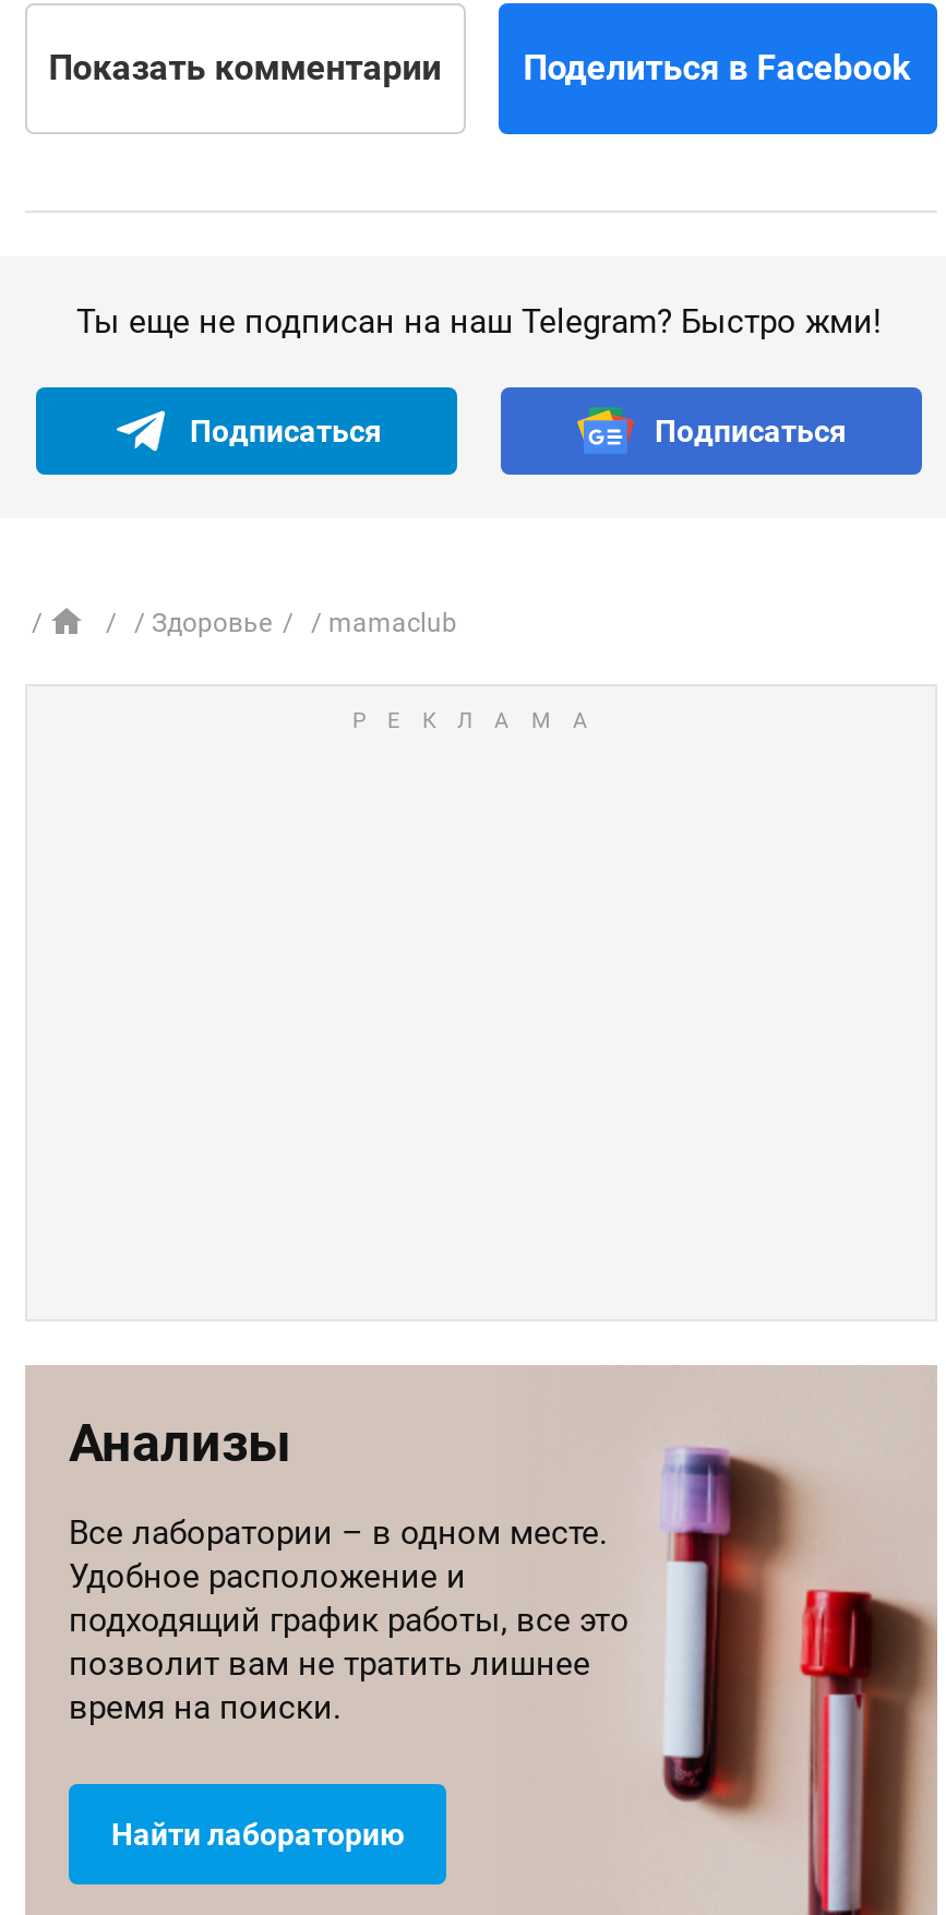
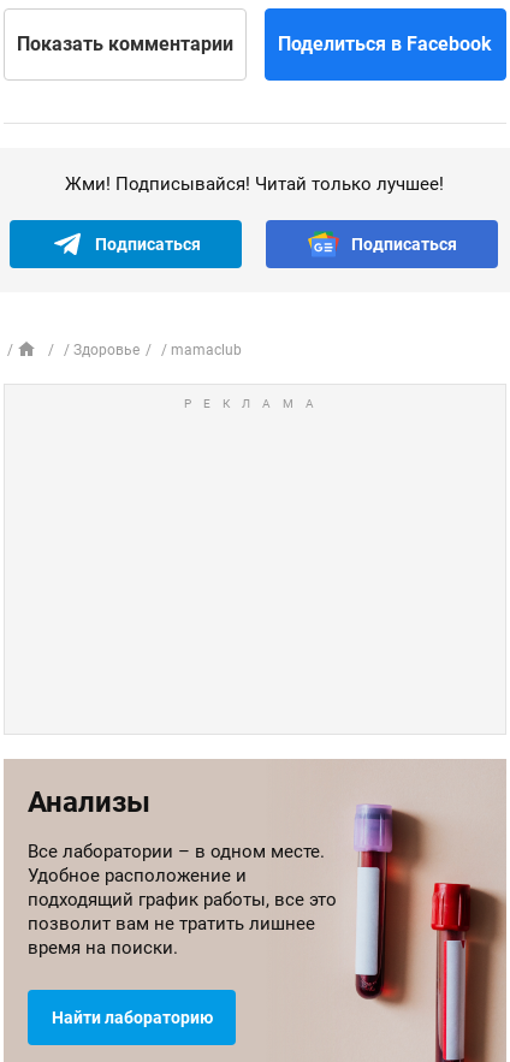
[76,302,882,341] Ты еще не подписан на наш Telegram? Быстро жми! -> [64,173,443,194] Жми! Подписывайся! Читай только лучшее!

